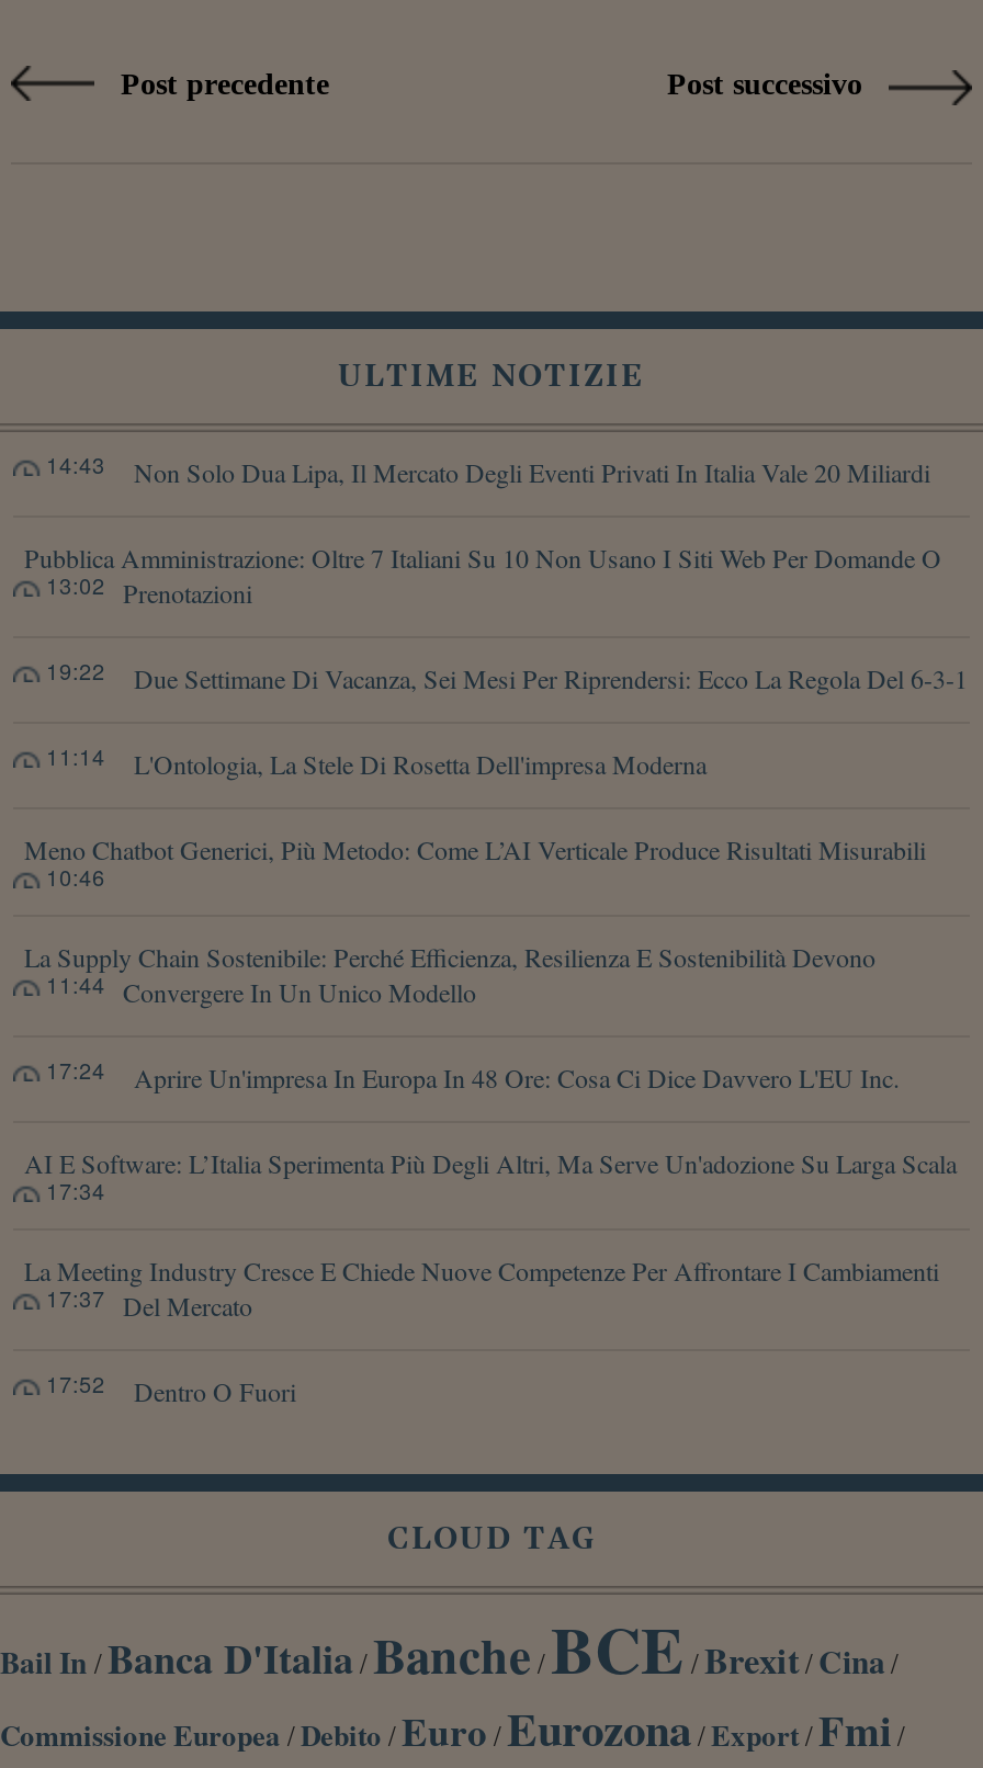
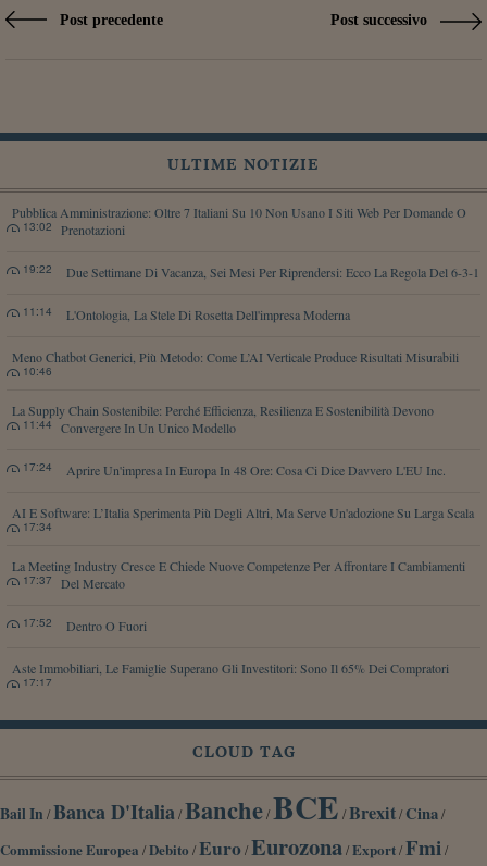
[46,449,930,488] Non Solo Dua Lipa, Il Mercato Degli Eventi Privati In Italia Vale 20 Miliardi | 14:43 -> none
moved [24,539,968,1407] -> [12,203,479,634]: Pubblica Amministrazione: Oltre 7 Italiani Su 10 Non Usano I Siti Web Per Domande O | Prenotazioni | 13:02 | ... | Dentro O Fuori | 17:52
none -> [12,659,449,689] Aste Immobiliari, Le Famiglie Superano Gli Investitori: Sono Il 65% Dei Compratori | 17:17

